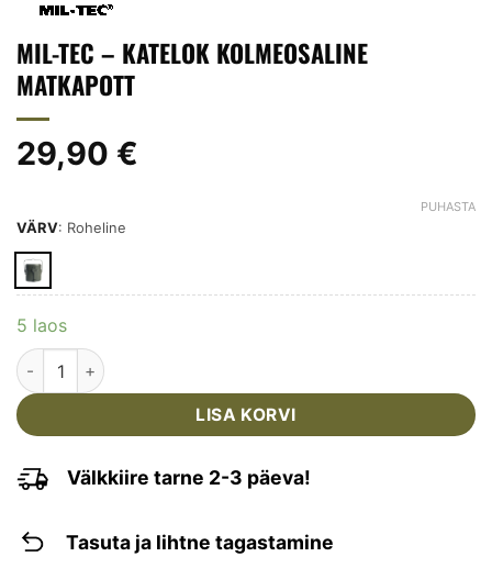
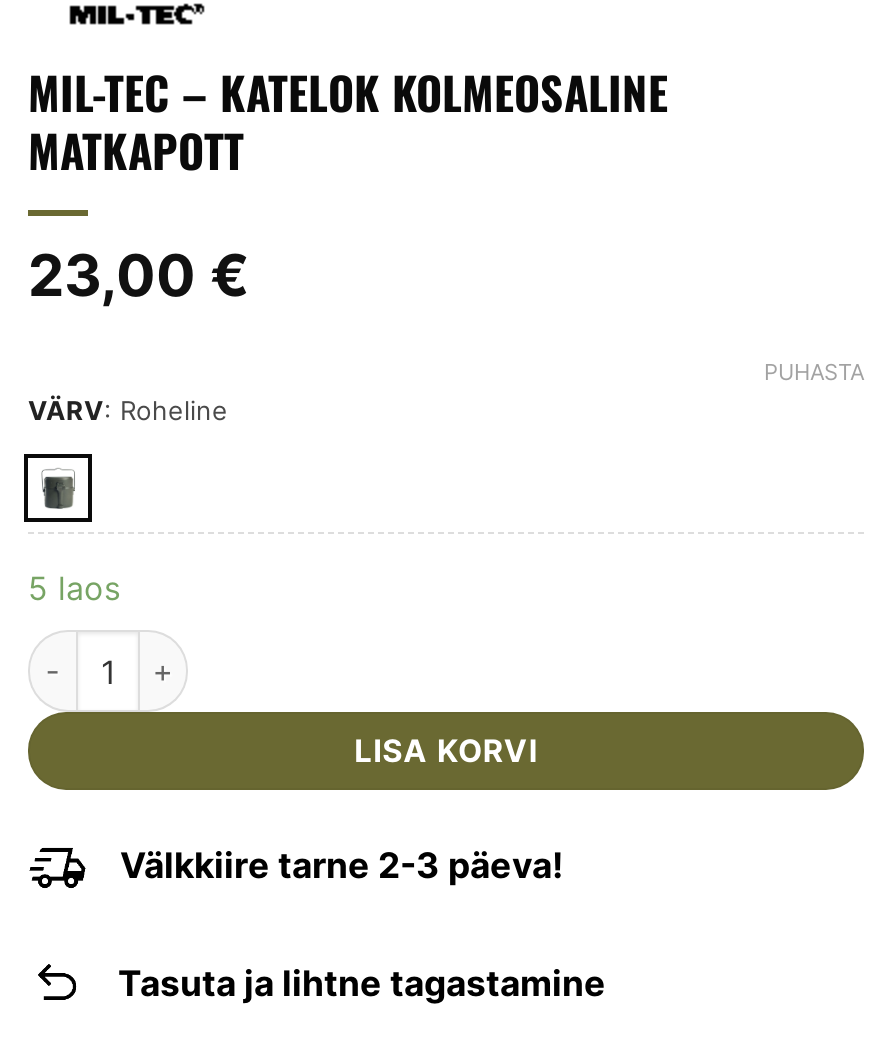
[16,134,138,172] 29,90 € -> [28,240,250,310] 23,00 €

